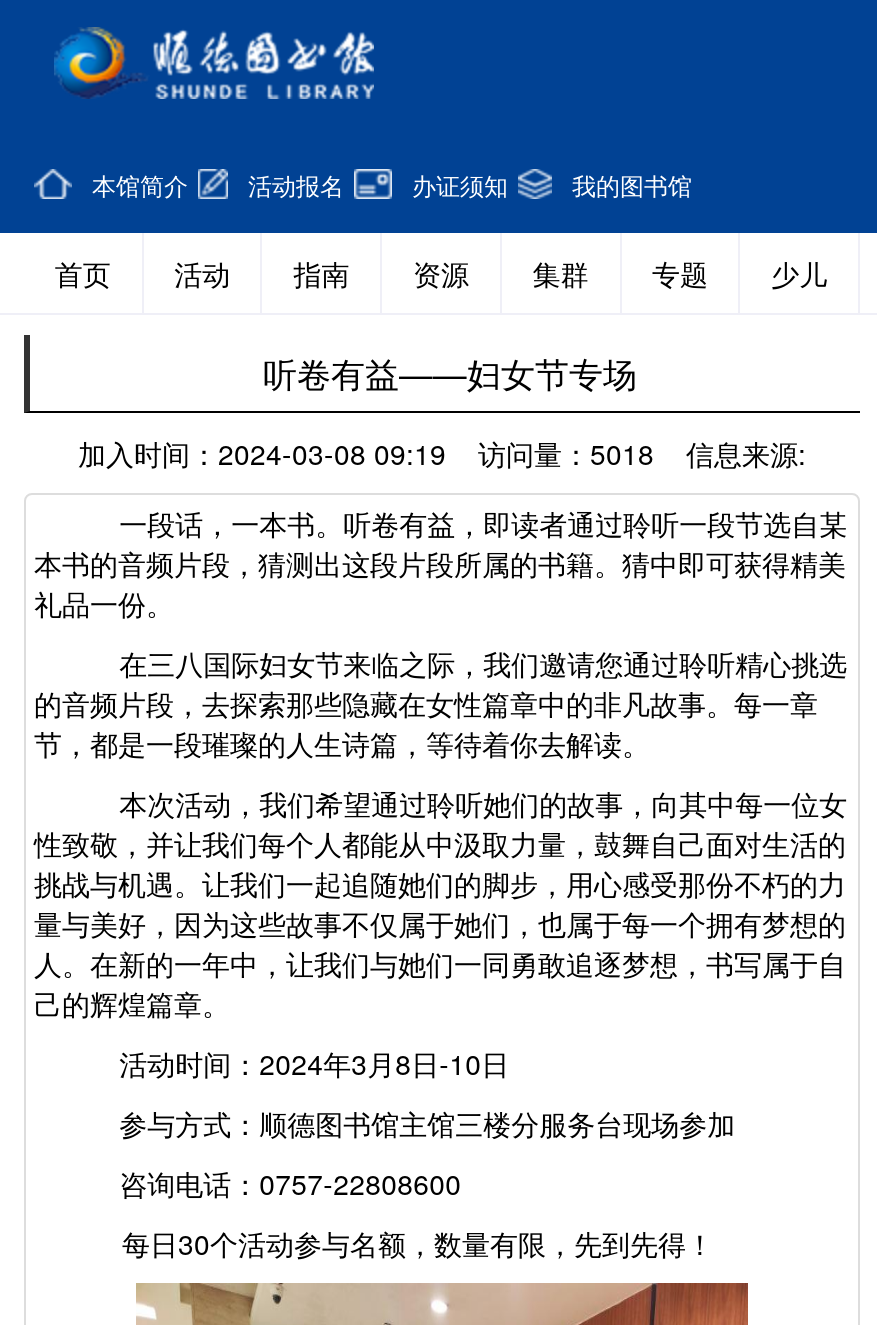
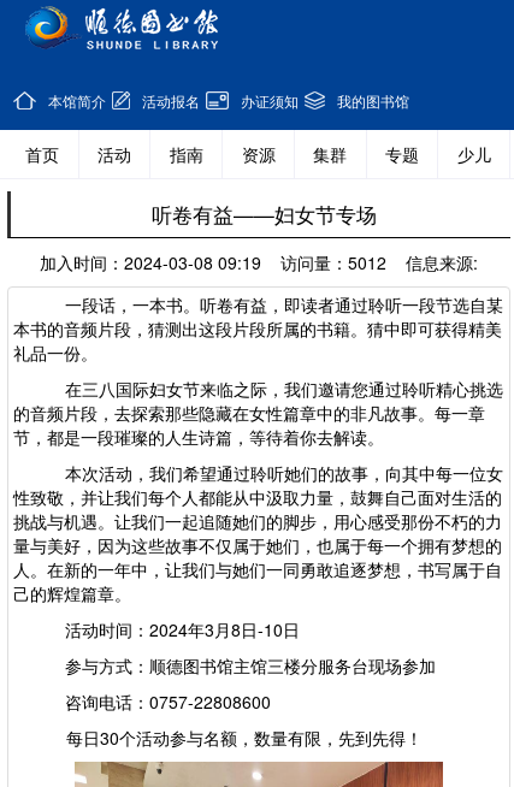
[78,433,806,473] 加入时间：2024-03-08 09:19 访问量：5018 信息来源: -> [40,250,478,274] 加入时间：2024-03-08 09:19 访问量：5012 信息来源:

